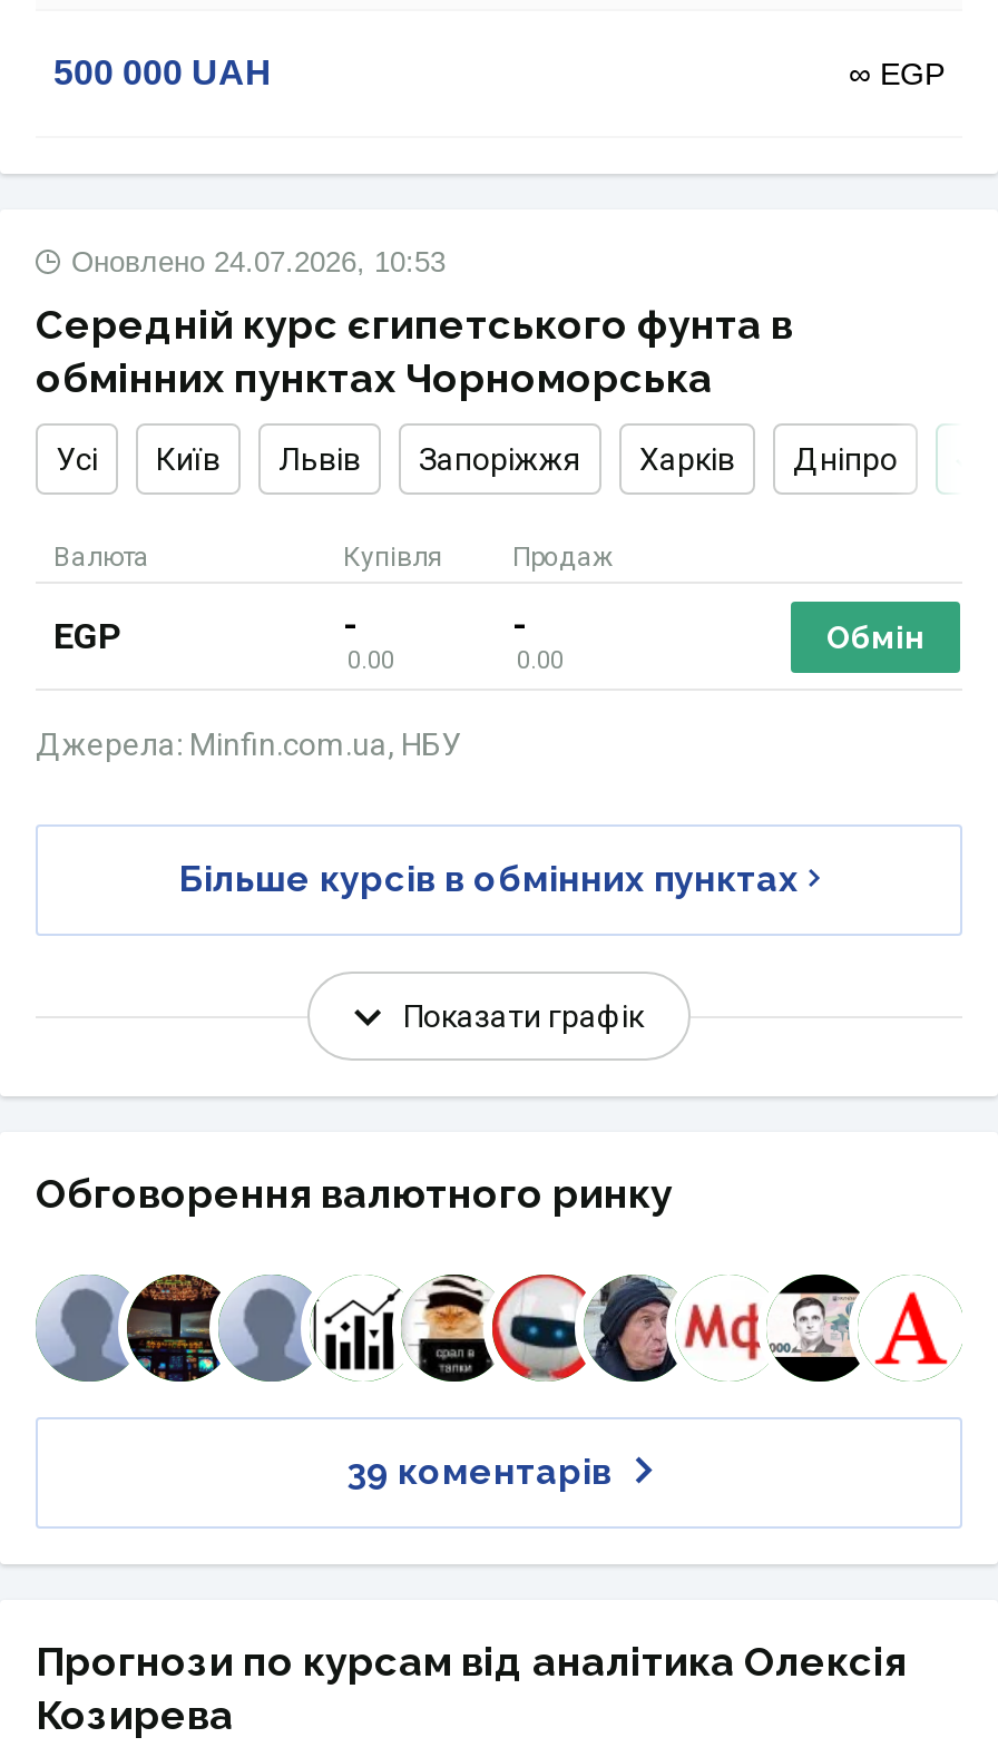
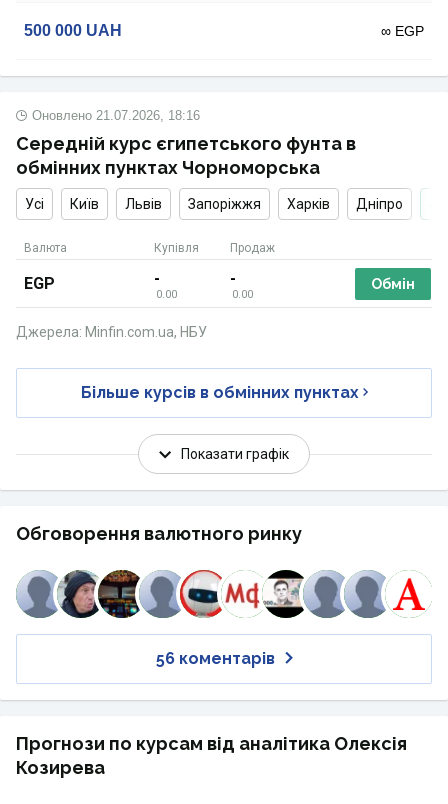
[71,245,446,279] Оновлено 24.07.2026, 10:53 -> [32,108,200,123] Оновлено 21.07.2026, 18:16
[127,1272,860,1493] [image] | 39 коментарів -> [57,569,385,668] [image] | 56 коментарів

